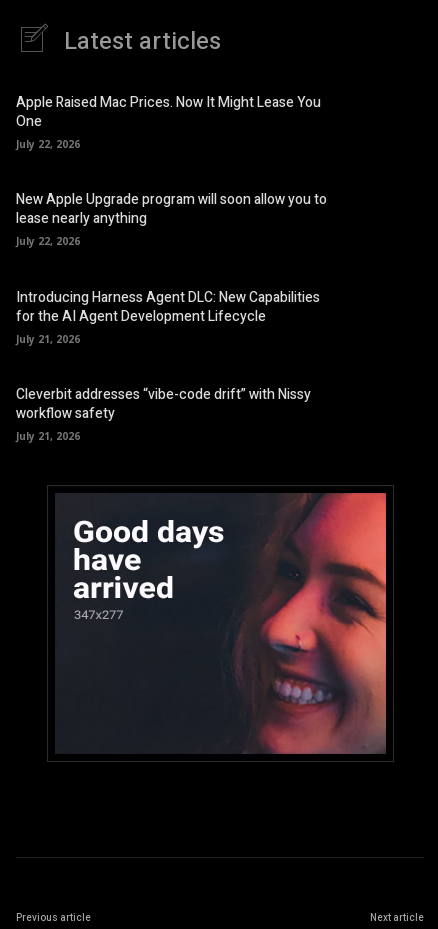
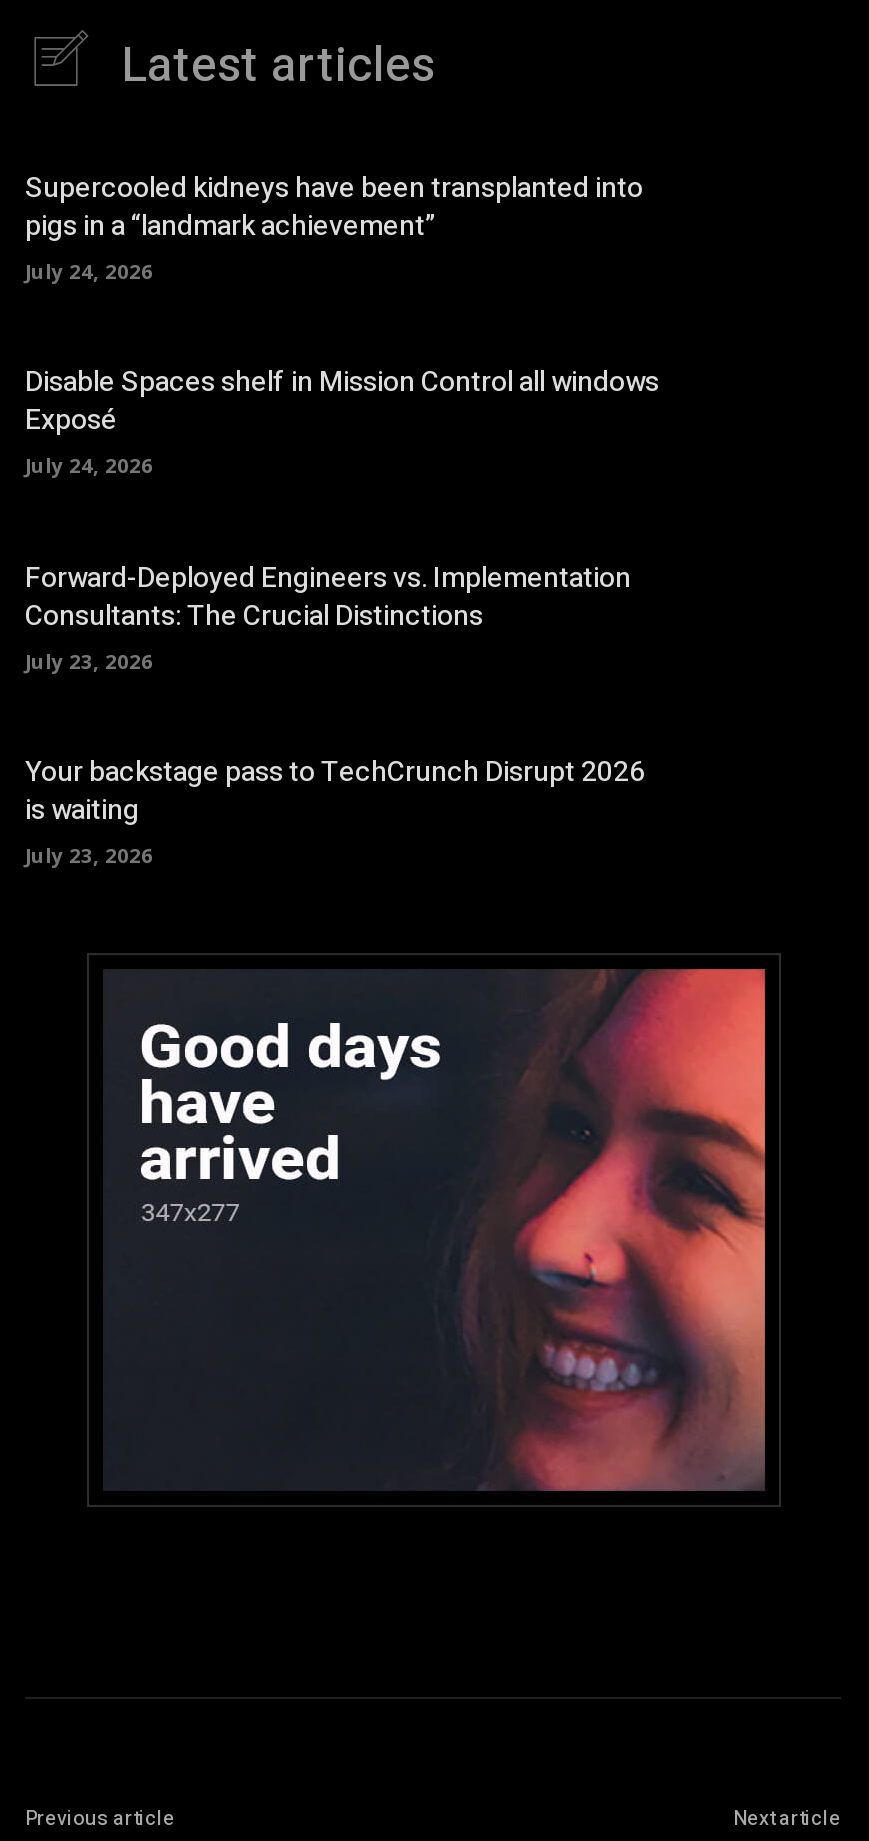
[16,92,321,151] Apple Raised Mac Prices. Now It Might Lease You | One | July 22, 2026 -> [25,168,643,286] Supercooled kidneys have been transplanted into | pigs in a “landmark achievement” | July 24, 2026
[16,189,327,248] New Apple Upgrade program will soon allow you to | lease nearly anything | July 22, 2026 -> [25,362,659,480] Disable Spaces shelf in Mission Control all windows | Exposé | July 24, 2026
[16,286,320,345] Introducing Harness Agent DLC: New Capabilities | for the AI Agent Development Lifecycle | July 21, 2026 -> [25,556,631,674] Forward-Deployed Engineers vs. Implementation | Consultants: The Crucial Distinctions | July 23, 2026
[16,384,311,443] Cleverbit addresses “vibe-code drift” with Nissy | workflow safety | July 21, 2026 -> [25,750,645,868] Your backstage pass to TechCrunch Disrupt 2026 | is waiting | July 23, 2026

